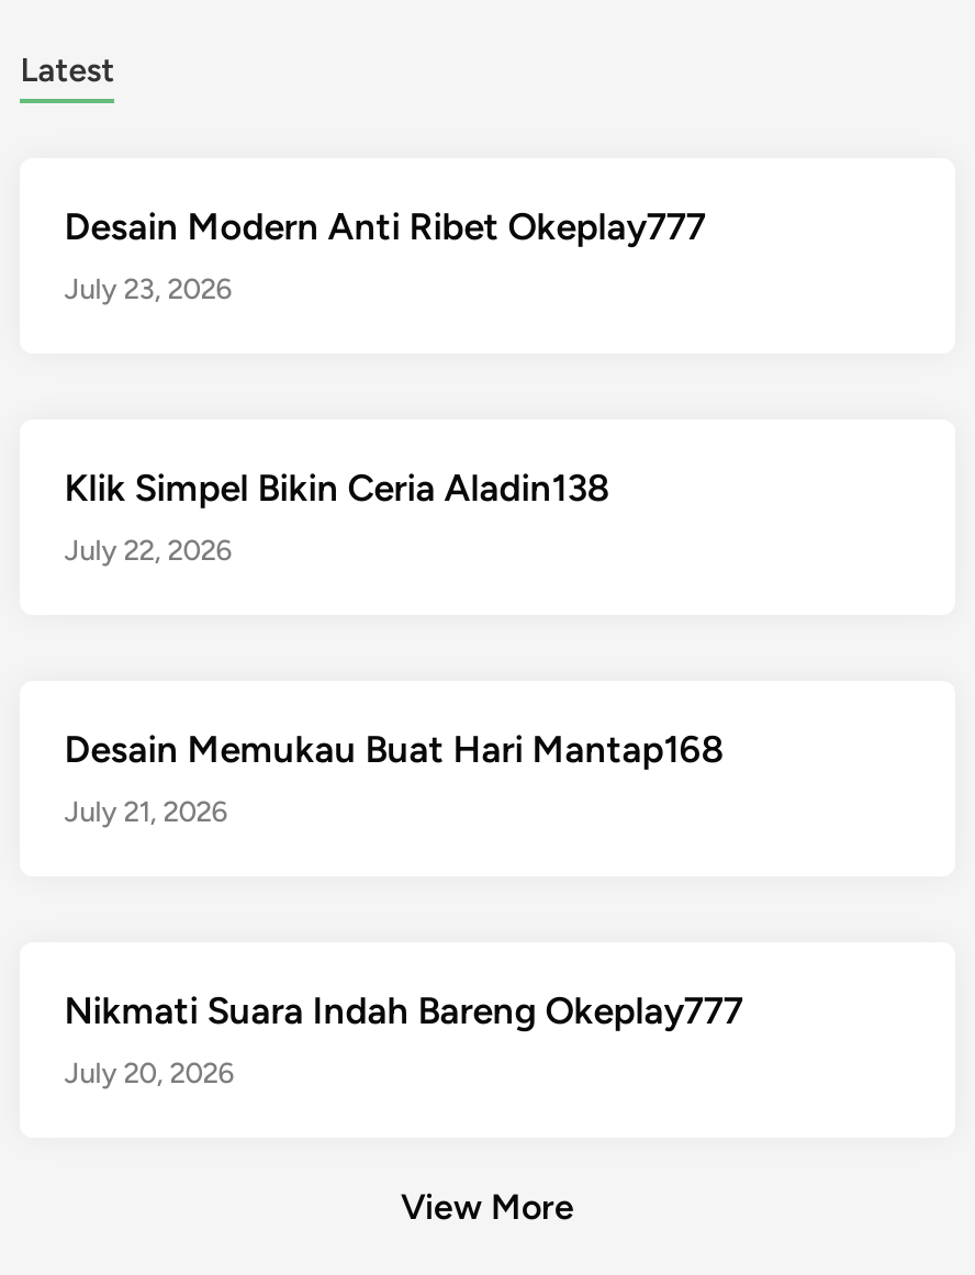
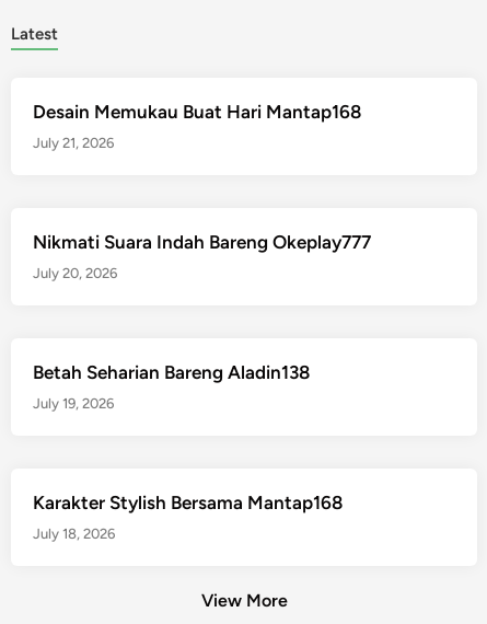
[64,205,705,306] Desain Modern Anti Ribet Okeplay777 | July 23, 2026 -> none
[64,467,609,568] Klik Simpel Bikin Ceria Aladin138 | July 22, 2026 -> none
moved [64,728,743,1090] -> [33,101,371,282]: Desain Memukau Buat Hari Mantap168 | July 21, 2026 | Nikmati Suara Indah Bareng Okeplay777 | July 20, 2026
none -> [33,362,310,412] Betah Seharian Bareng Aladin138 | July 19, 2026
none -> [33,492,343,542] Karakter Stylish Bersama Mantap168 | July 18, 2026

